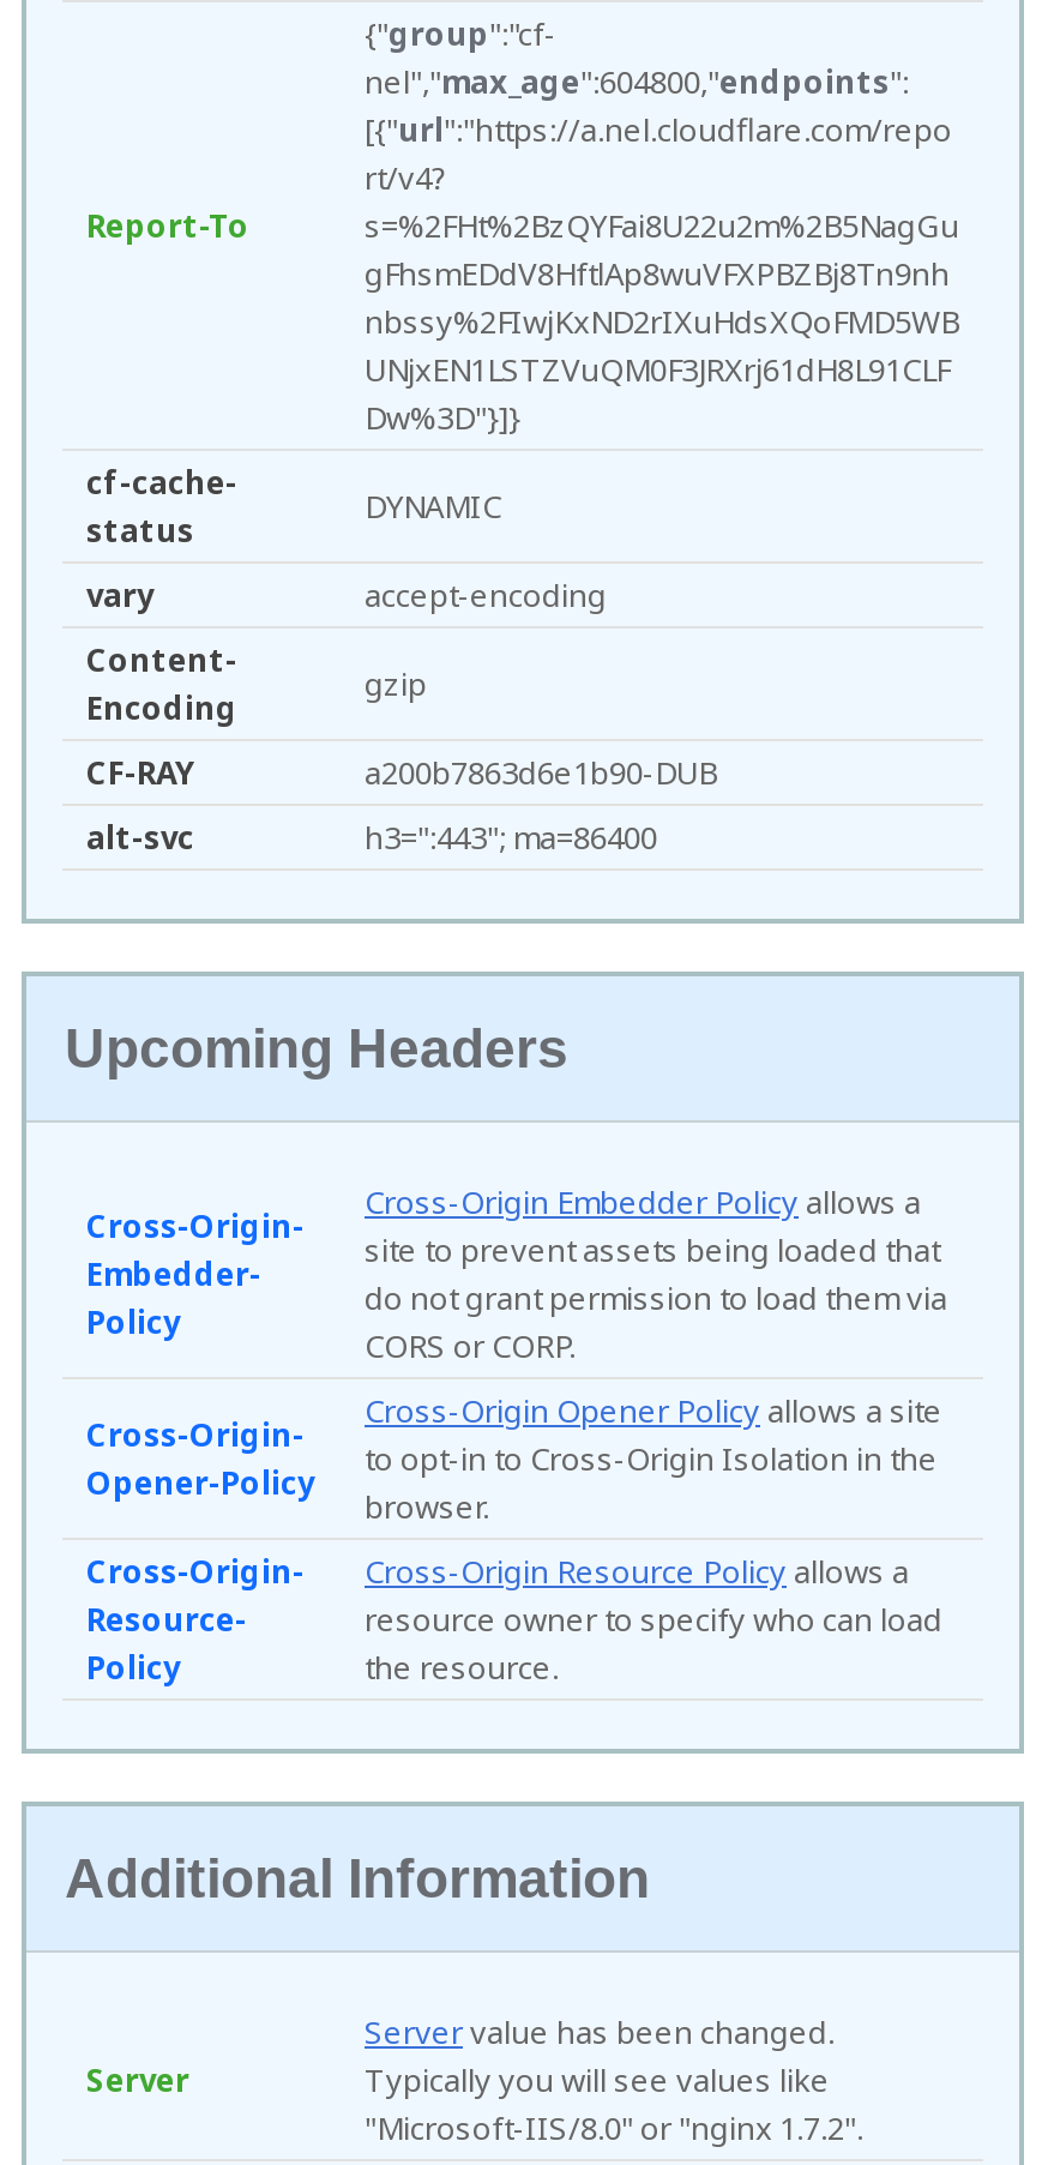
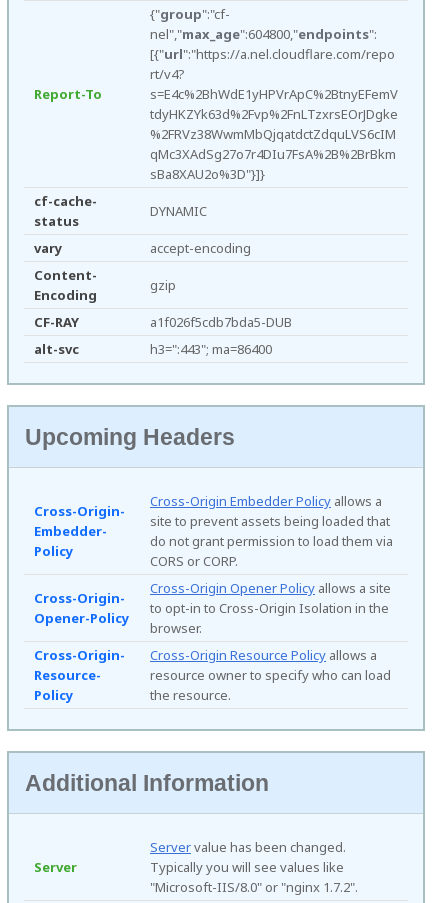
[365,205,959,440] s=%2FHt%2BzQYFai8U22u2m%2B5NagGu | gFhsmEDdV8HftlAp8wuVFXPBZBj8Tn9nh | nbssy%2FIwjKxND2rIXuHdsXQoFMD5WB | UNjxEN1LSTZVuQM0F3JRXrj61dH8L91CLF | Dw%3D"}]} -> [150,85,398,183] s=E4c%2BhWdE1yHPVrApC%2BtnyEFemV | tdyHKZYk63d%2Fvp%2FnLTzxrsEOrJDgke | %2FRVz38WwmMbQjqatdctZdquLVS6cIM | qMc3XAdSg27o7r4DIu7FsA%2B%2BrBkm | sBa8XAU2o%3D"}]}
[365,752,717,795] a200b7863d6e1b90-DUB -> [150,313,292,331] a1f026f5cdb7bda5-DUB

